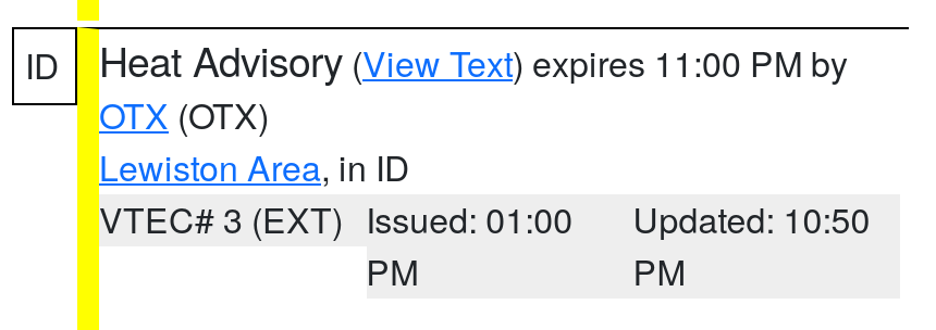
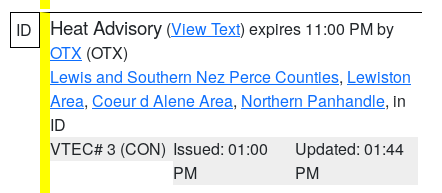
[99,142,573,244] Lewiston Area, in ID | VTEC# 3 (EXT) Issued: 01:00 -> [50,65,411,160] Lewis and Southern Nez Perce Counties, Lewiston | Area, Coeur d Alene Area, Northern Panhandle, in | ID | VTEC# 3 (CON) Issued: 01:00
[633,194,870,244] Updated: 10:50 -> [295,137,404,160] Updated: 01:44

